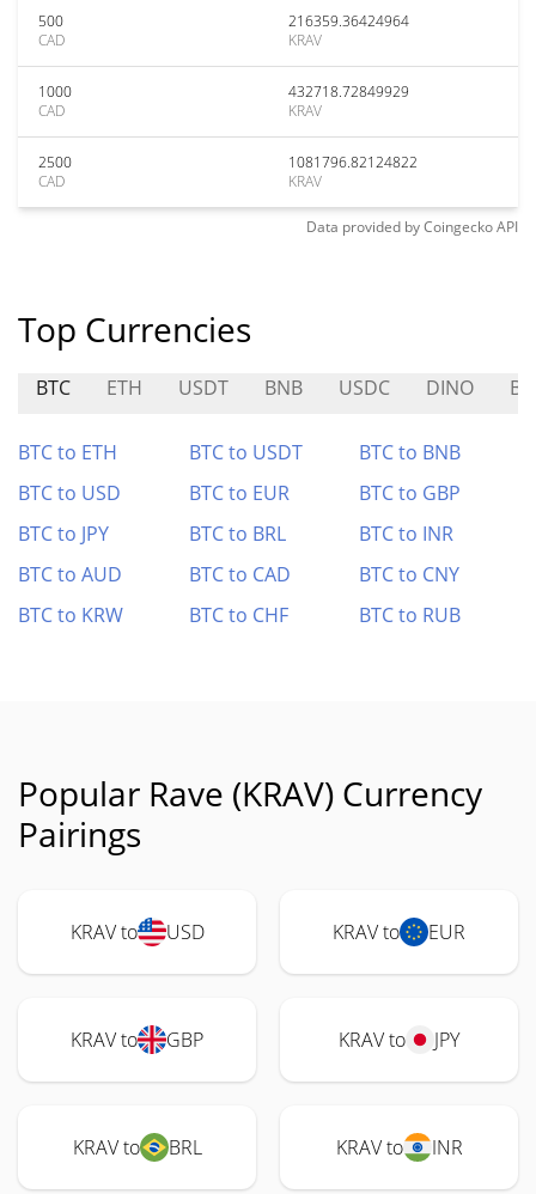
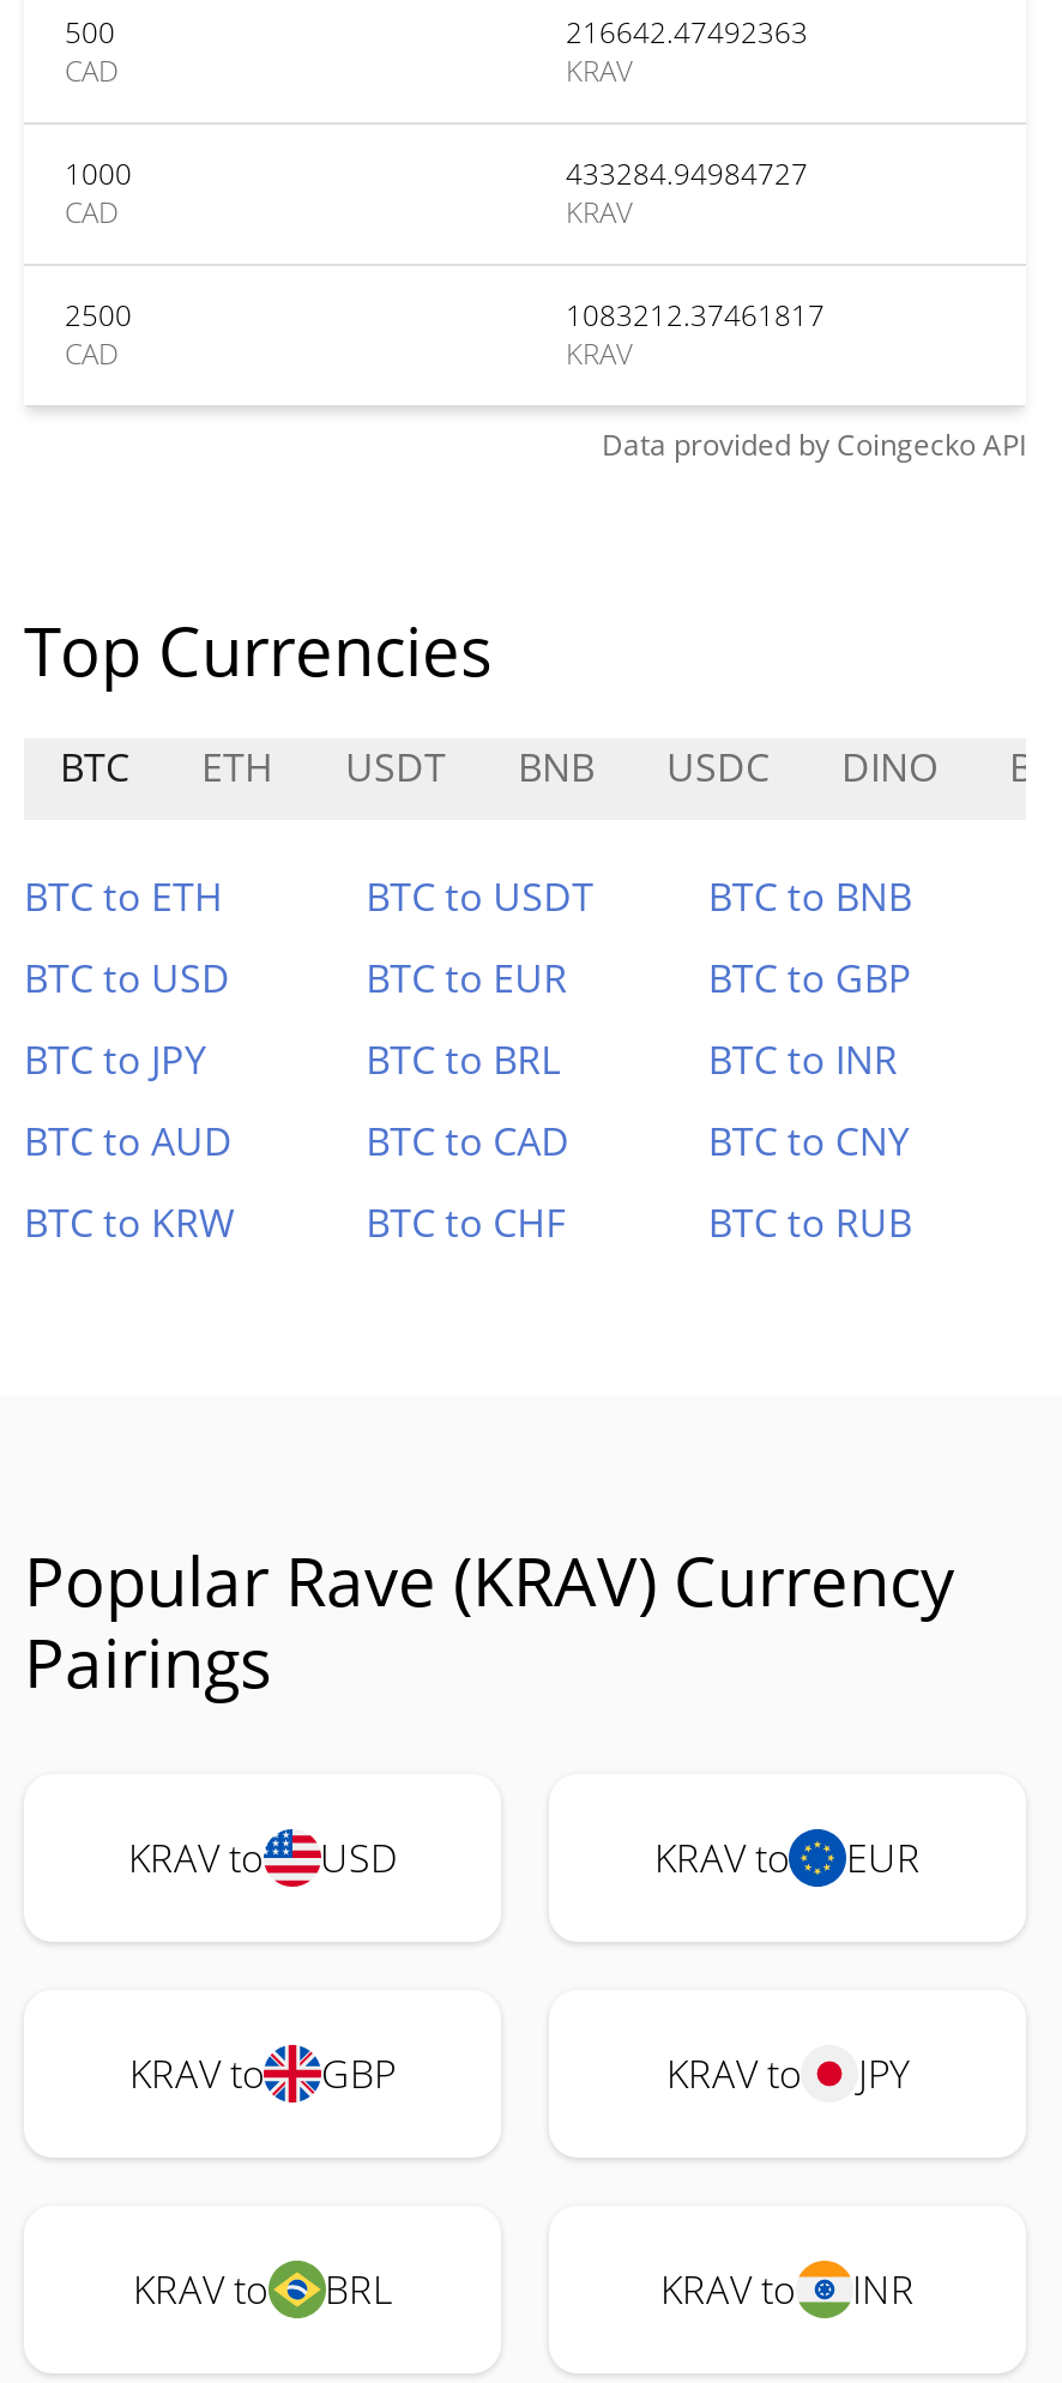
[288,11,409,31] 216359.36424964 -> [566,12,808,53] 216642.47492363
[288,81,409,102] 432718.72849929 -> [566,153,808,194] 433284.94984727
[288,152,418,172] 1081796.82124822 -> [566,295,825,336] 1083212.37461817

